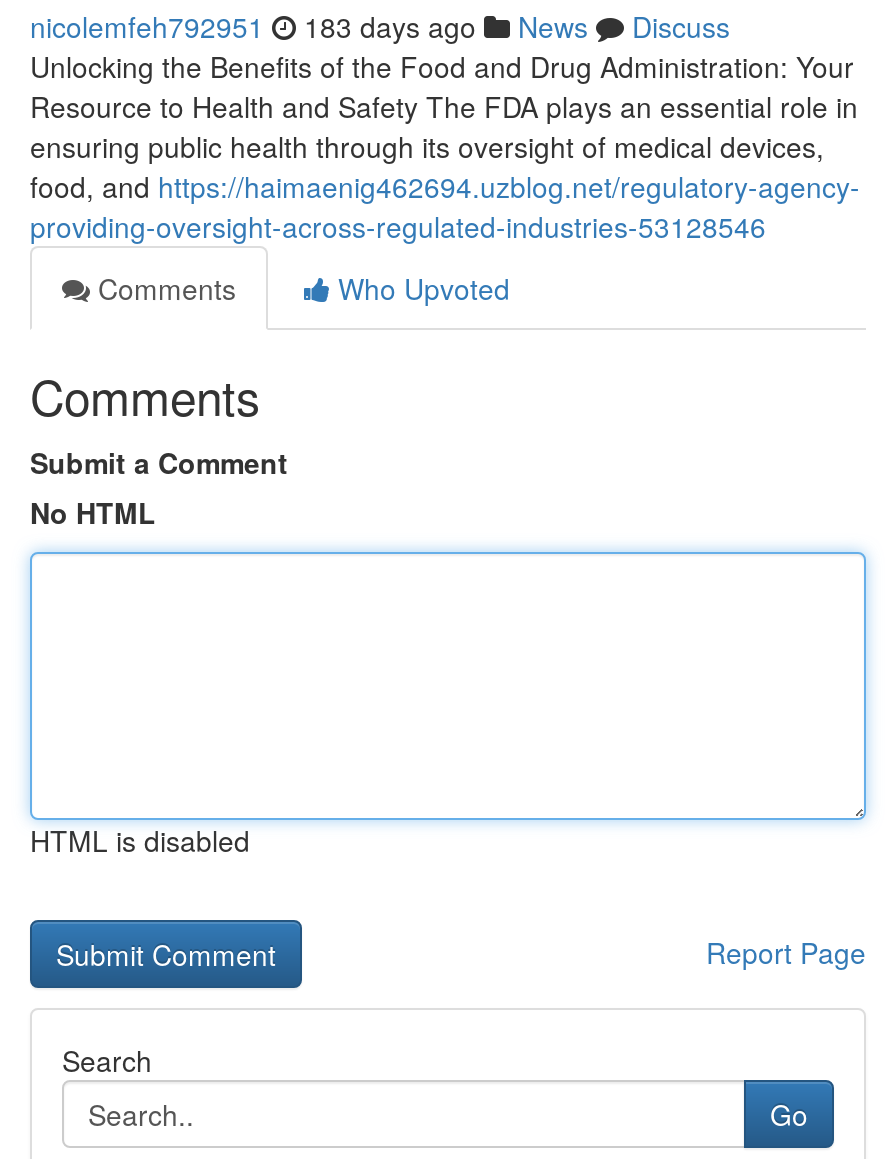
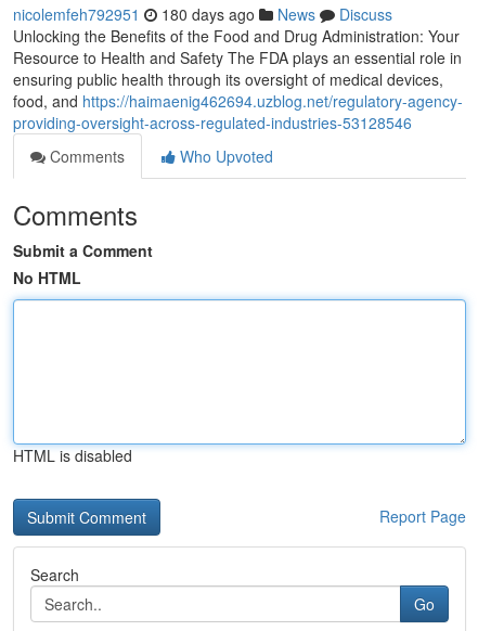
[30,6,730,46] nicolemfeh792951 183 days ago News Discuss -> [13,3,392,25] nicolemfeh792951 180 days ago News Discuss

